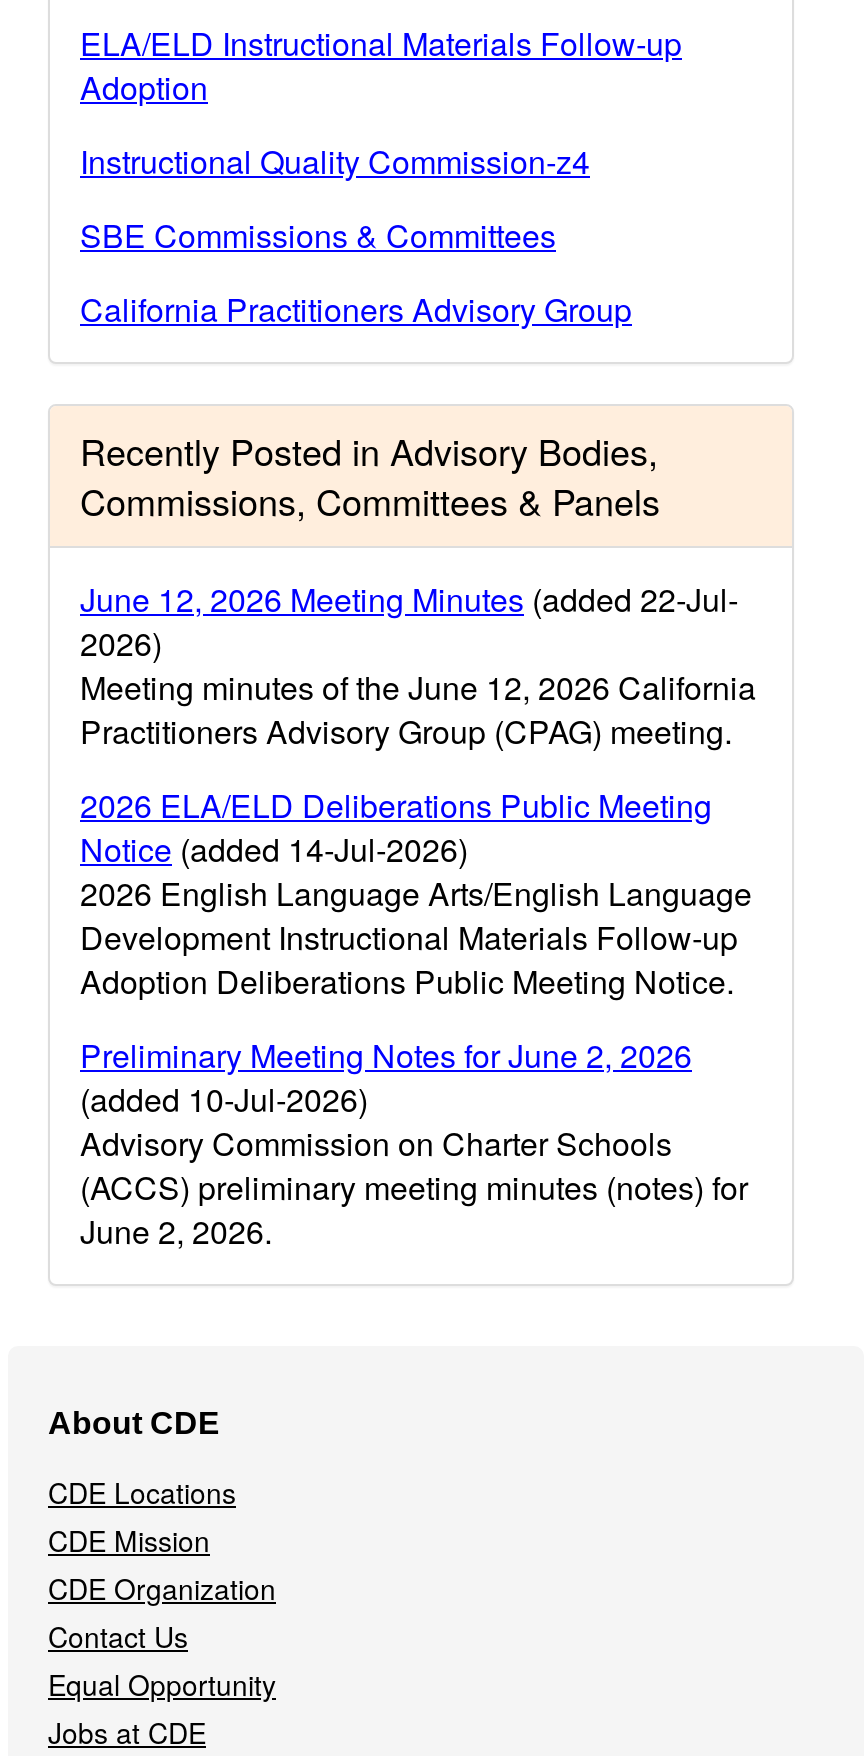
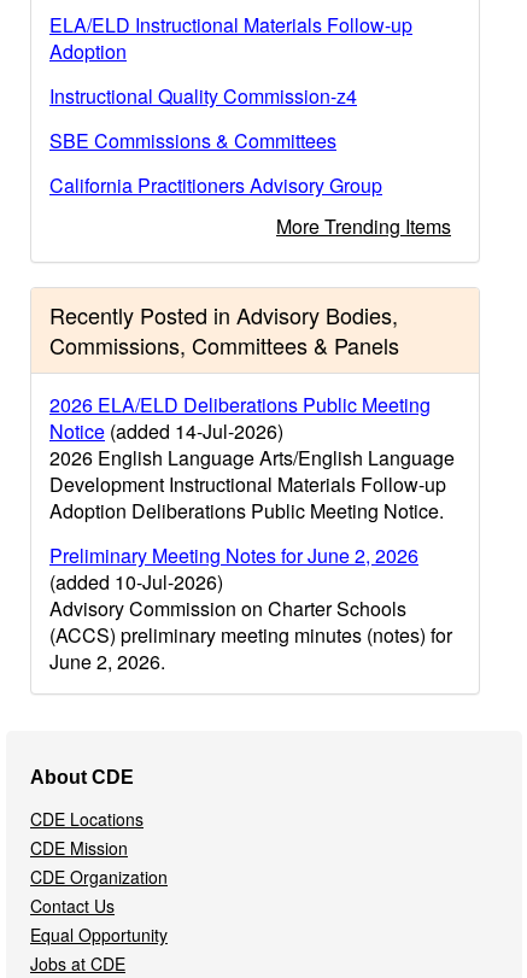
none -> [276,212,451,240] More Trending Items
moved [80,424,660,526] -> [49,299,399,361]: Recently Posted in Advisory Bodies, | Commissions, Committees & Panels
[80,576,756,754] June 12, 2026 Meeting Minutes (added 22-Jul- | 2026) | Meeting minutes of the June 12, 2026 California | Practitioners Advisory Group (CPAG) meeting. -> none

